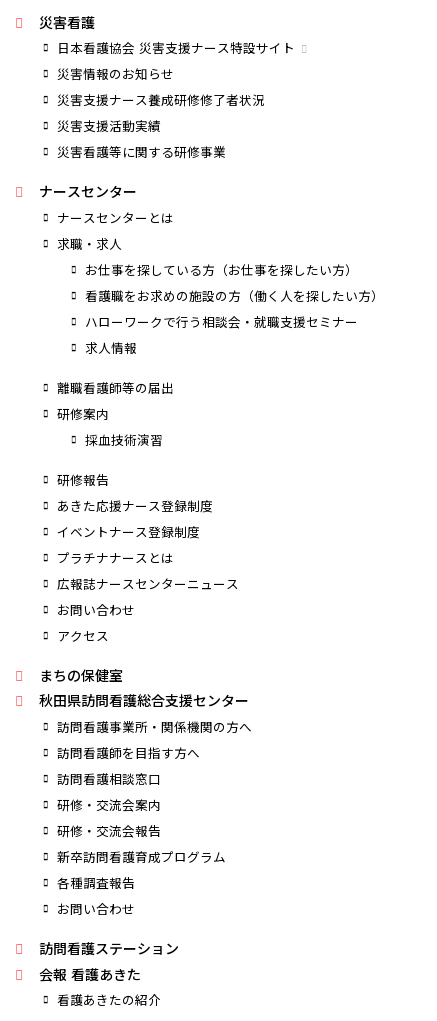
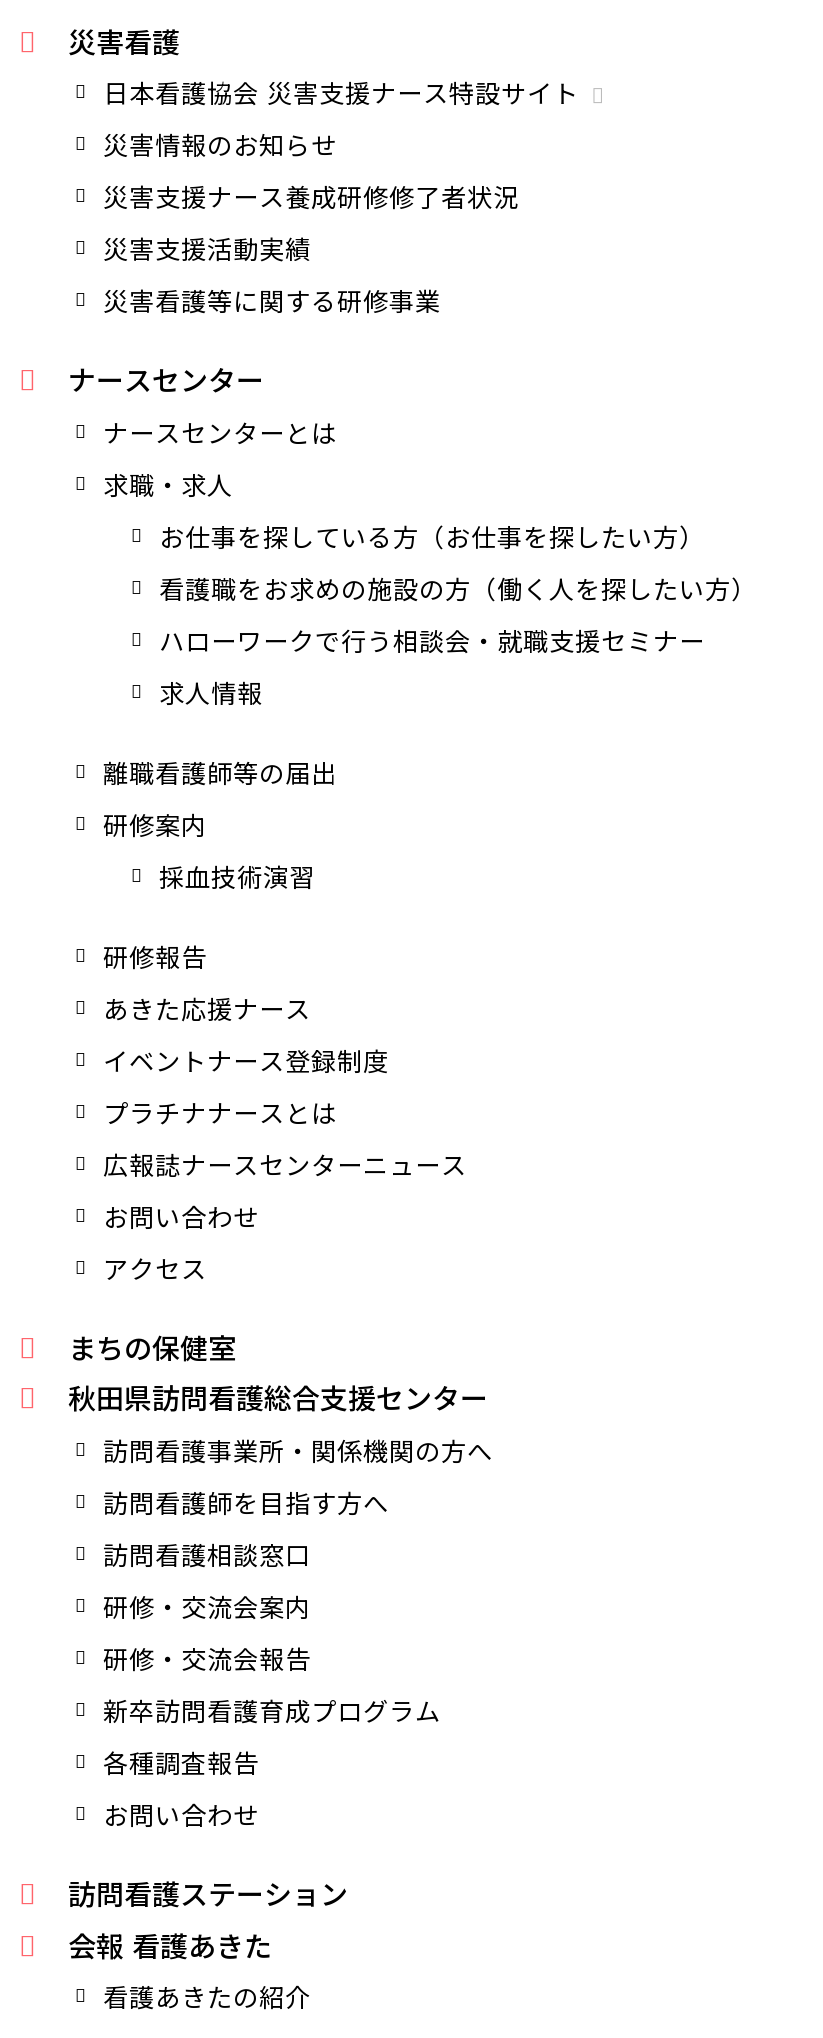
[56,499,212,514] あきた応援ナース登録制度 -> [103,994,311,1024] あきた応援ナース

